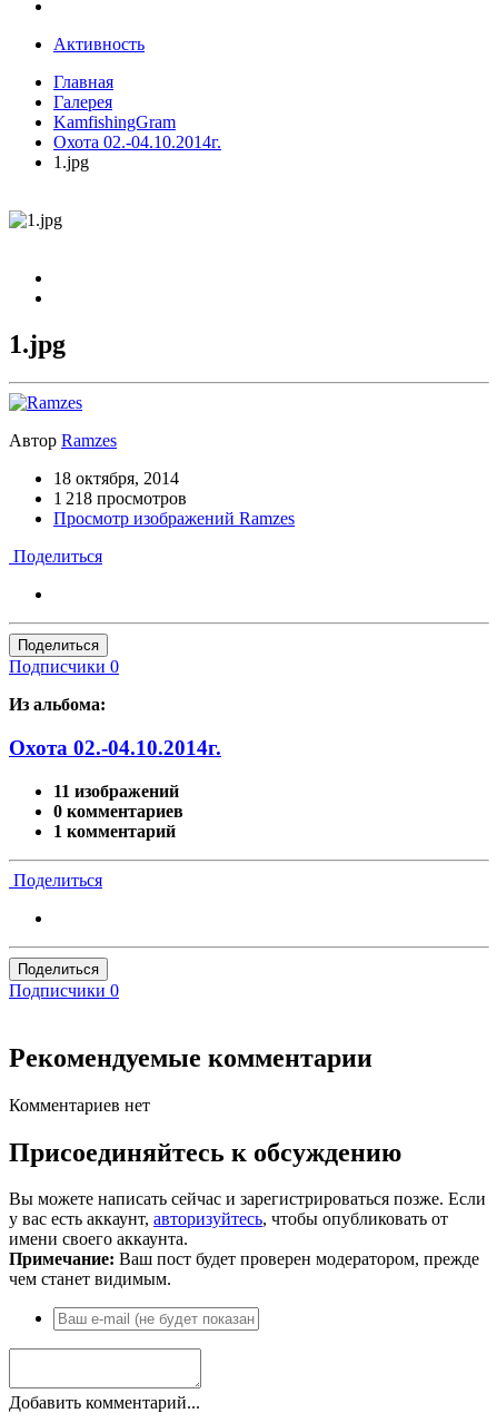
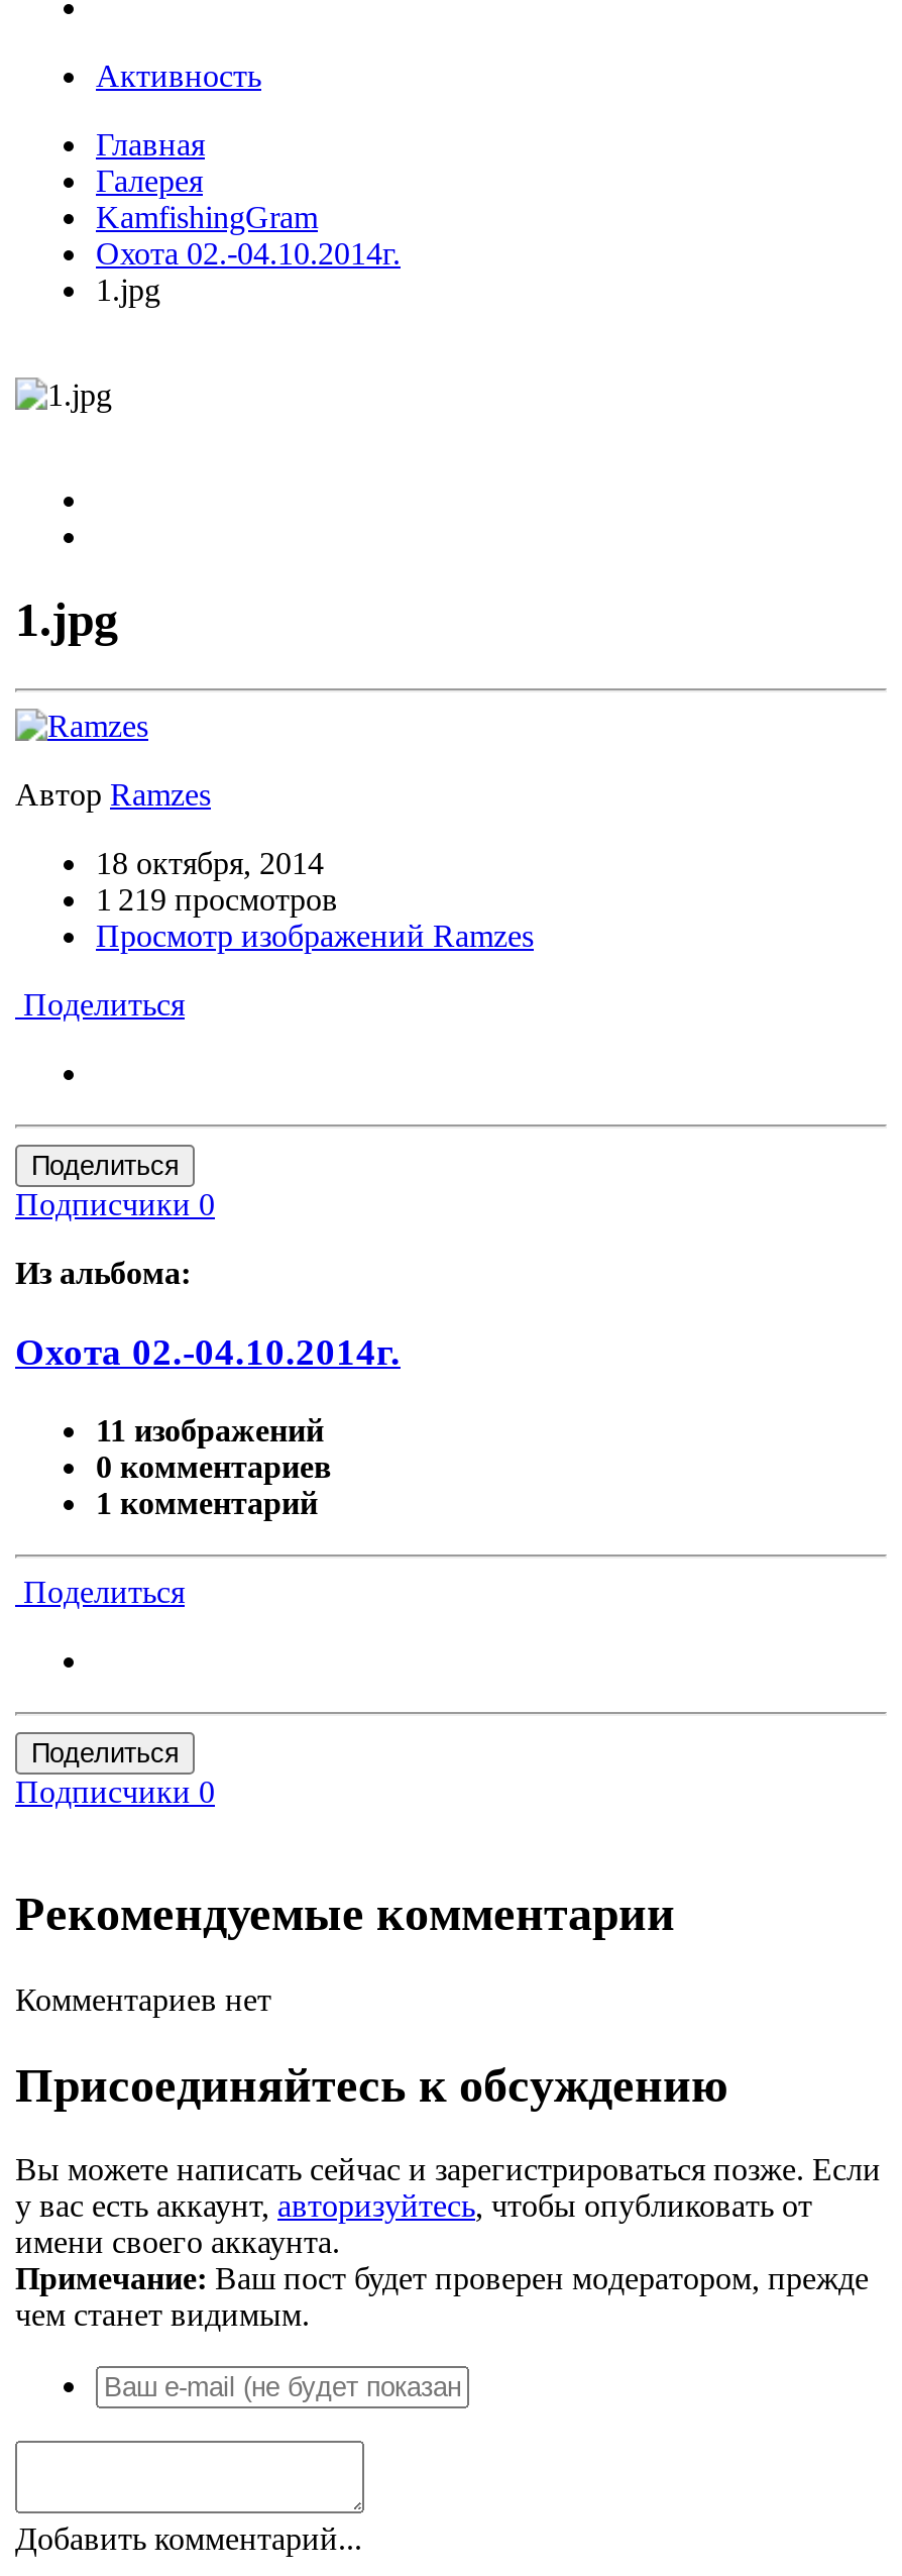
[53,489,187,508] 1 218 просмотров -> [96,883,338,917] 1 219 просмотров

